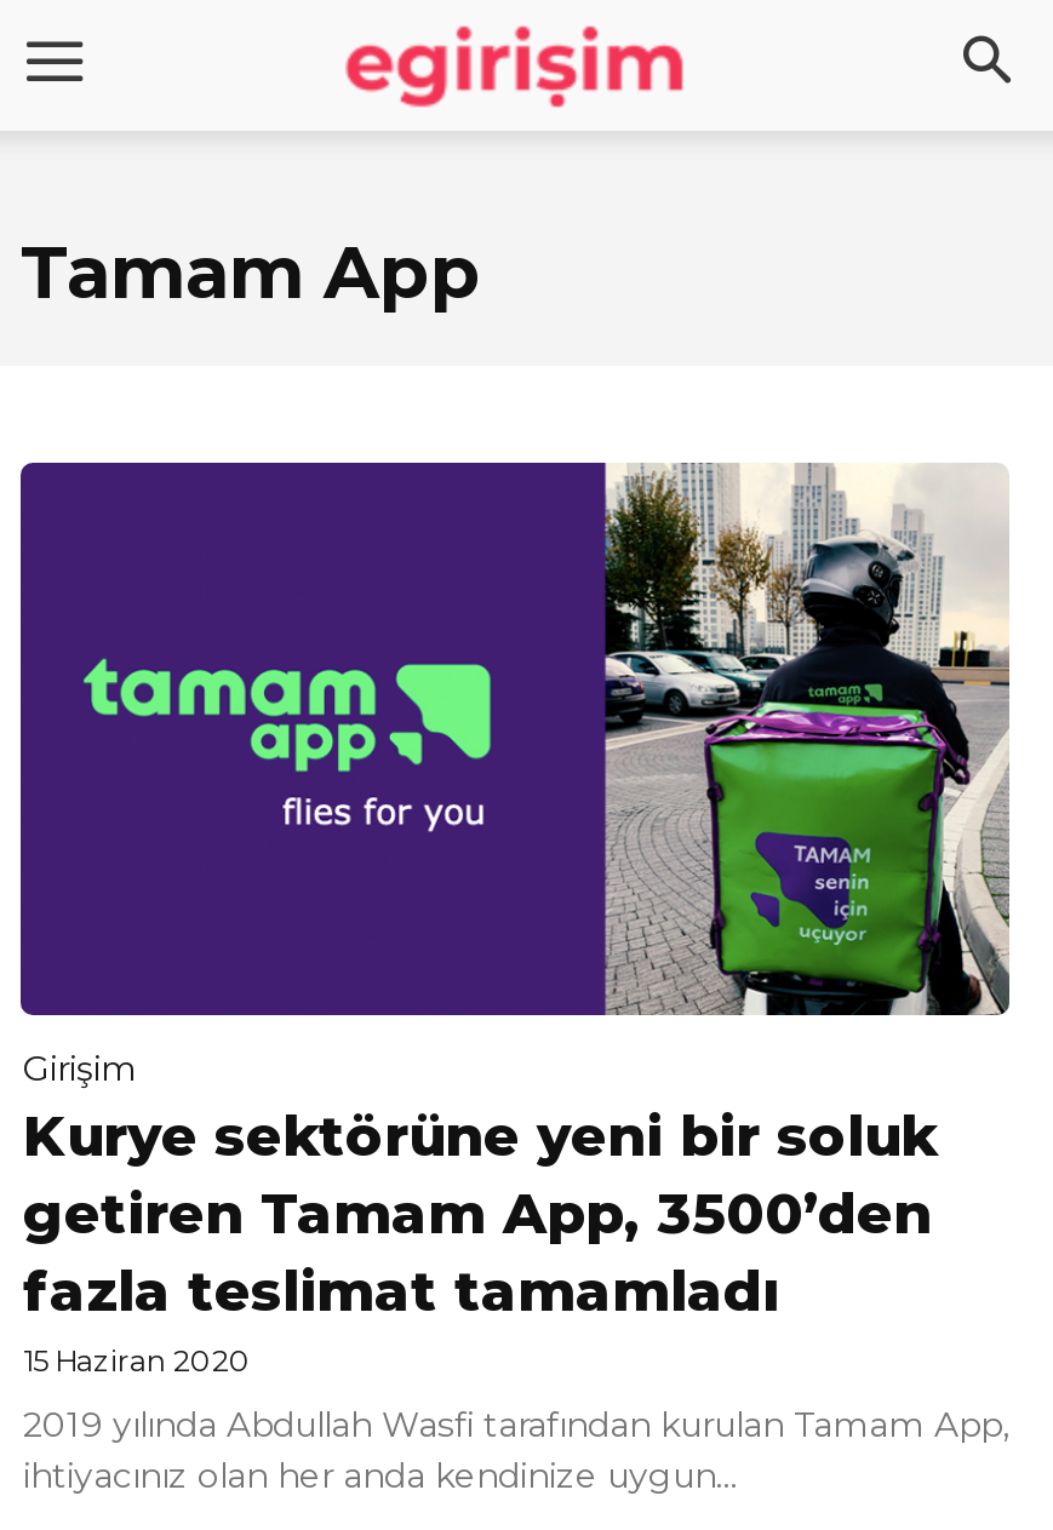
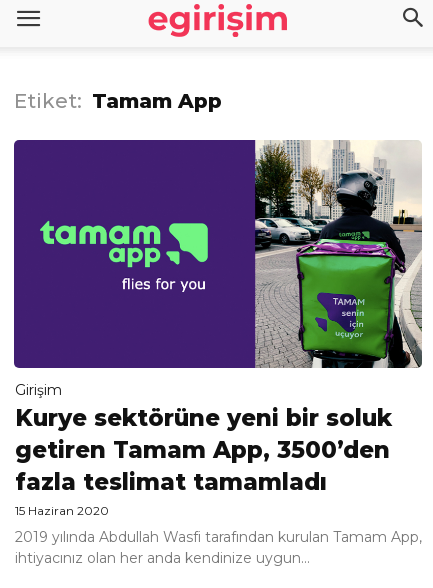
[21,228,481,317] Tamam App -> [14,89,222,113] Etiket: Tamam App

